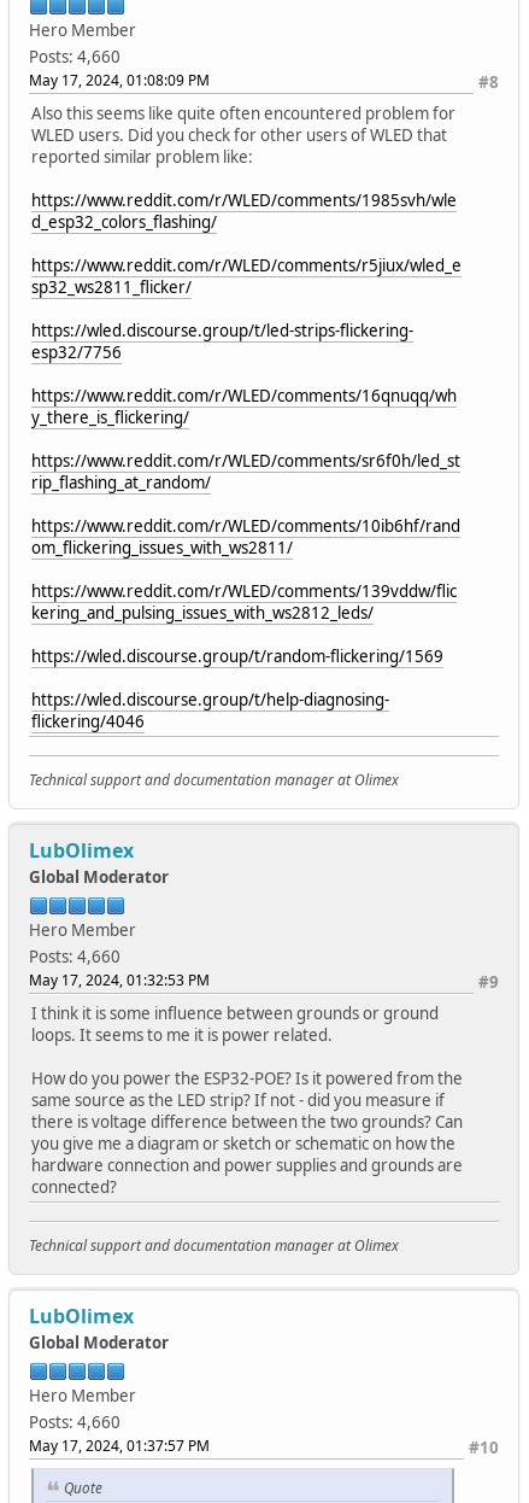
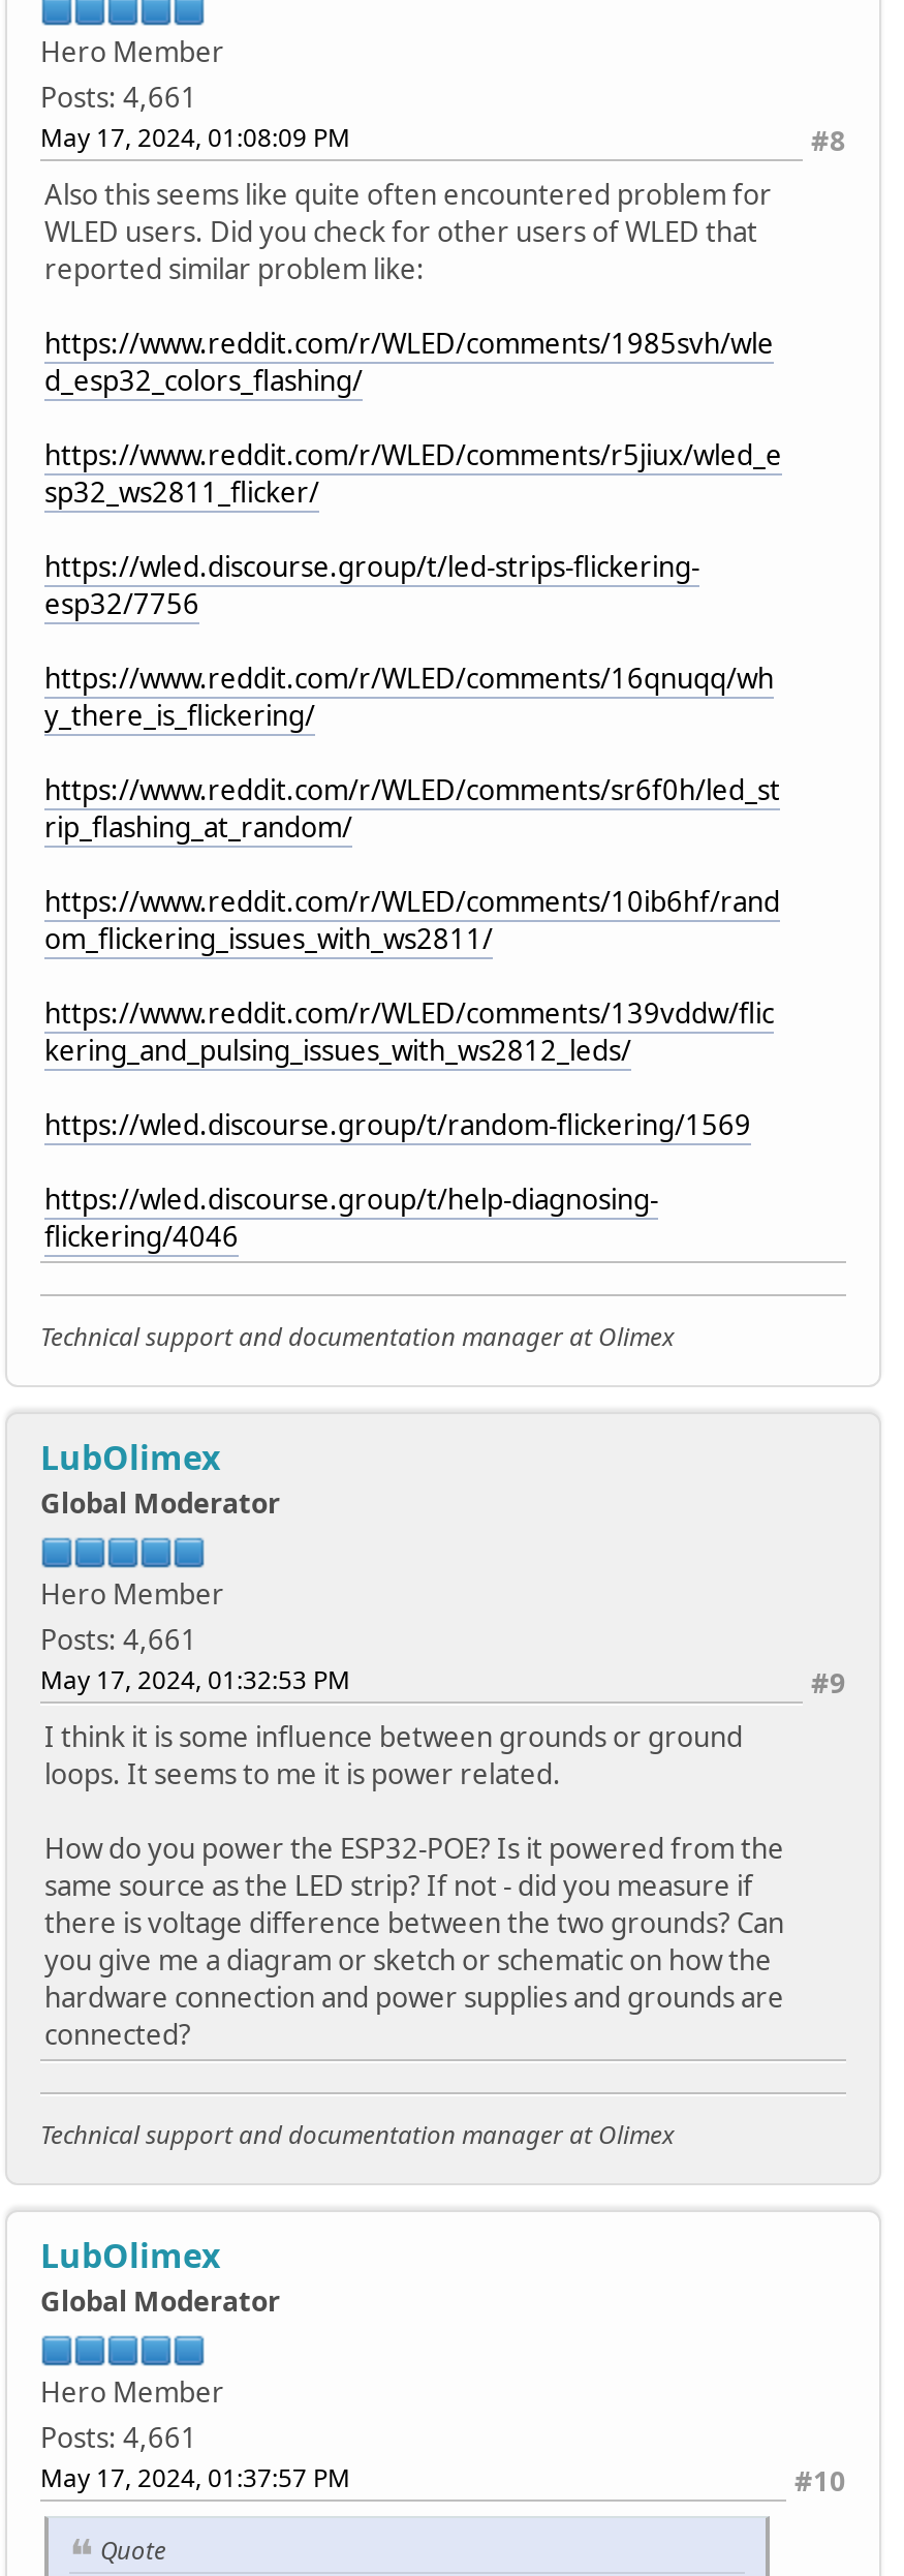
[29,46,121,68] Posts: 4,660 -> [40,79,197,117] Posts: 4,661
[29,946,121,968] Posts: 4,660 -> [40,1622,197,1659] Posts: 4,661
[29,1412,121,1434] Posts: 4,660 -> [40,2420,197,2457] Posts: 4,661

